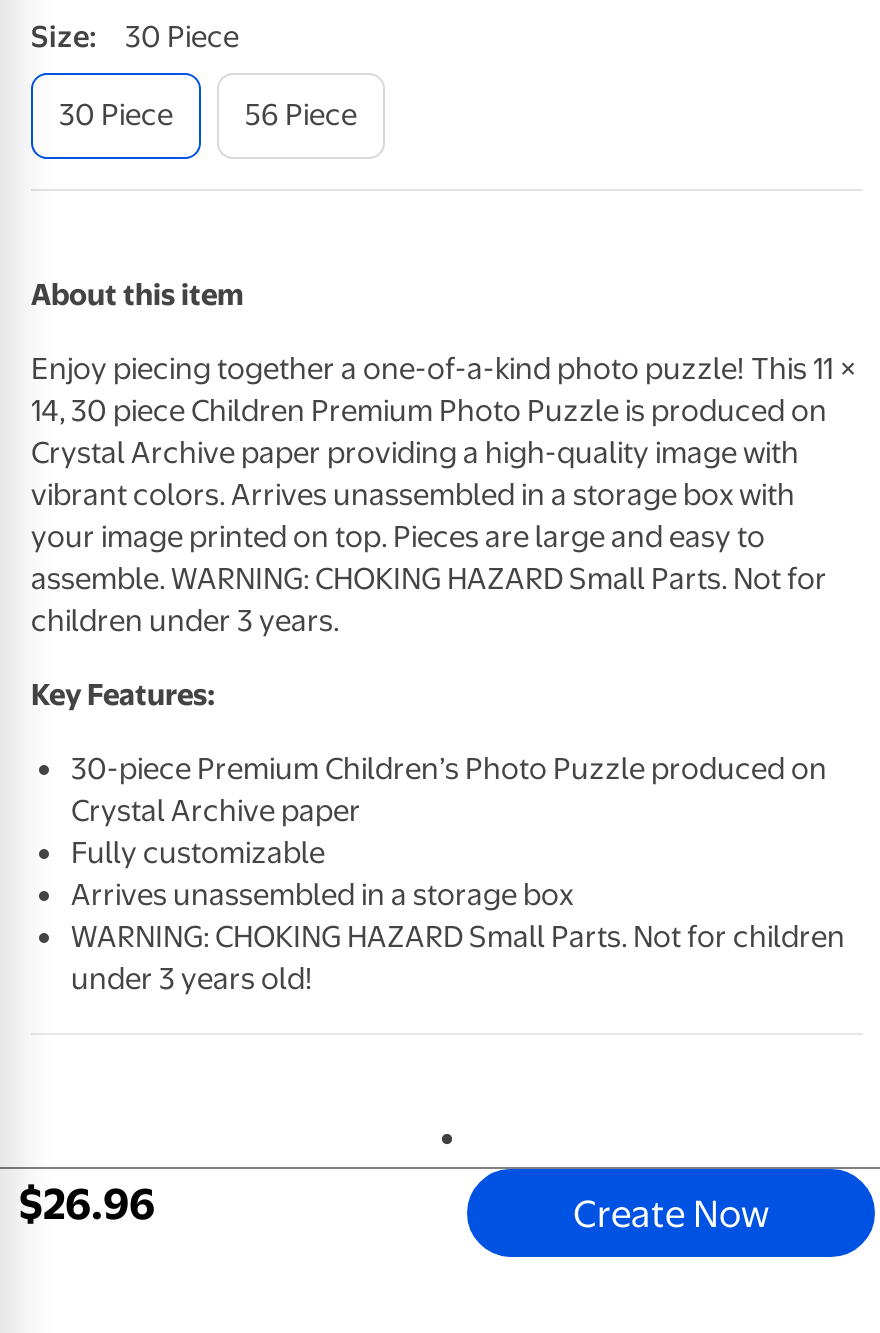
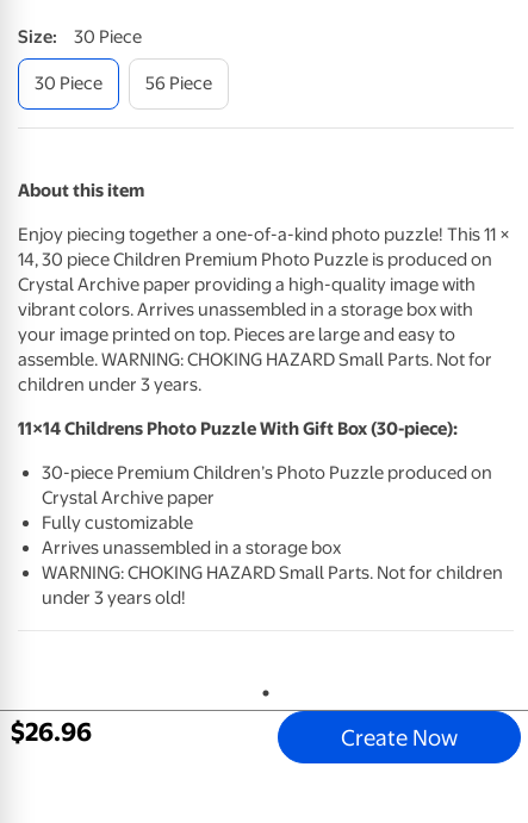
[31,677,215,713] Key Features: -> [18,418,458,440] 11×14 Childrens Photo Puzzle With Gift Box (30-piece):

